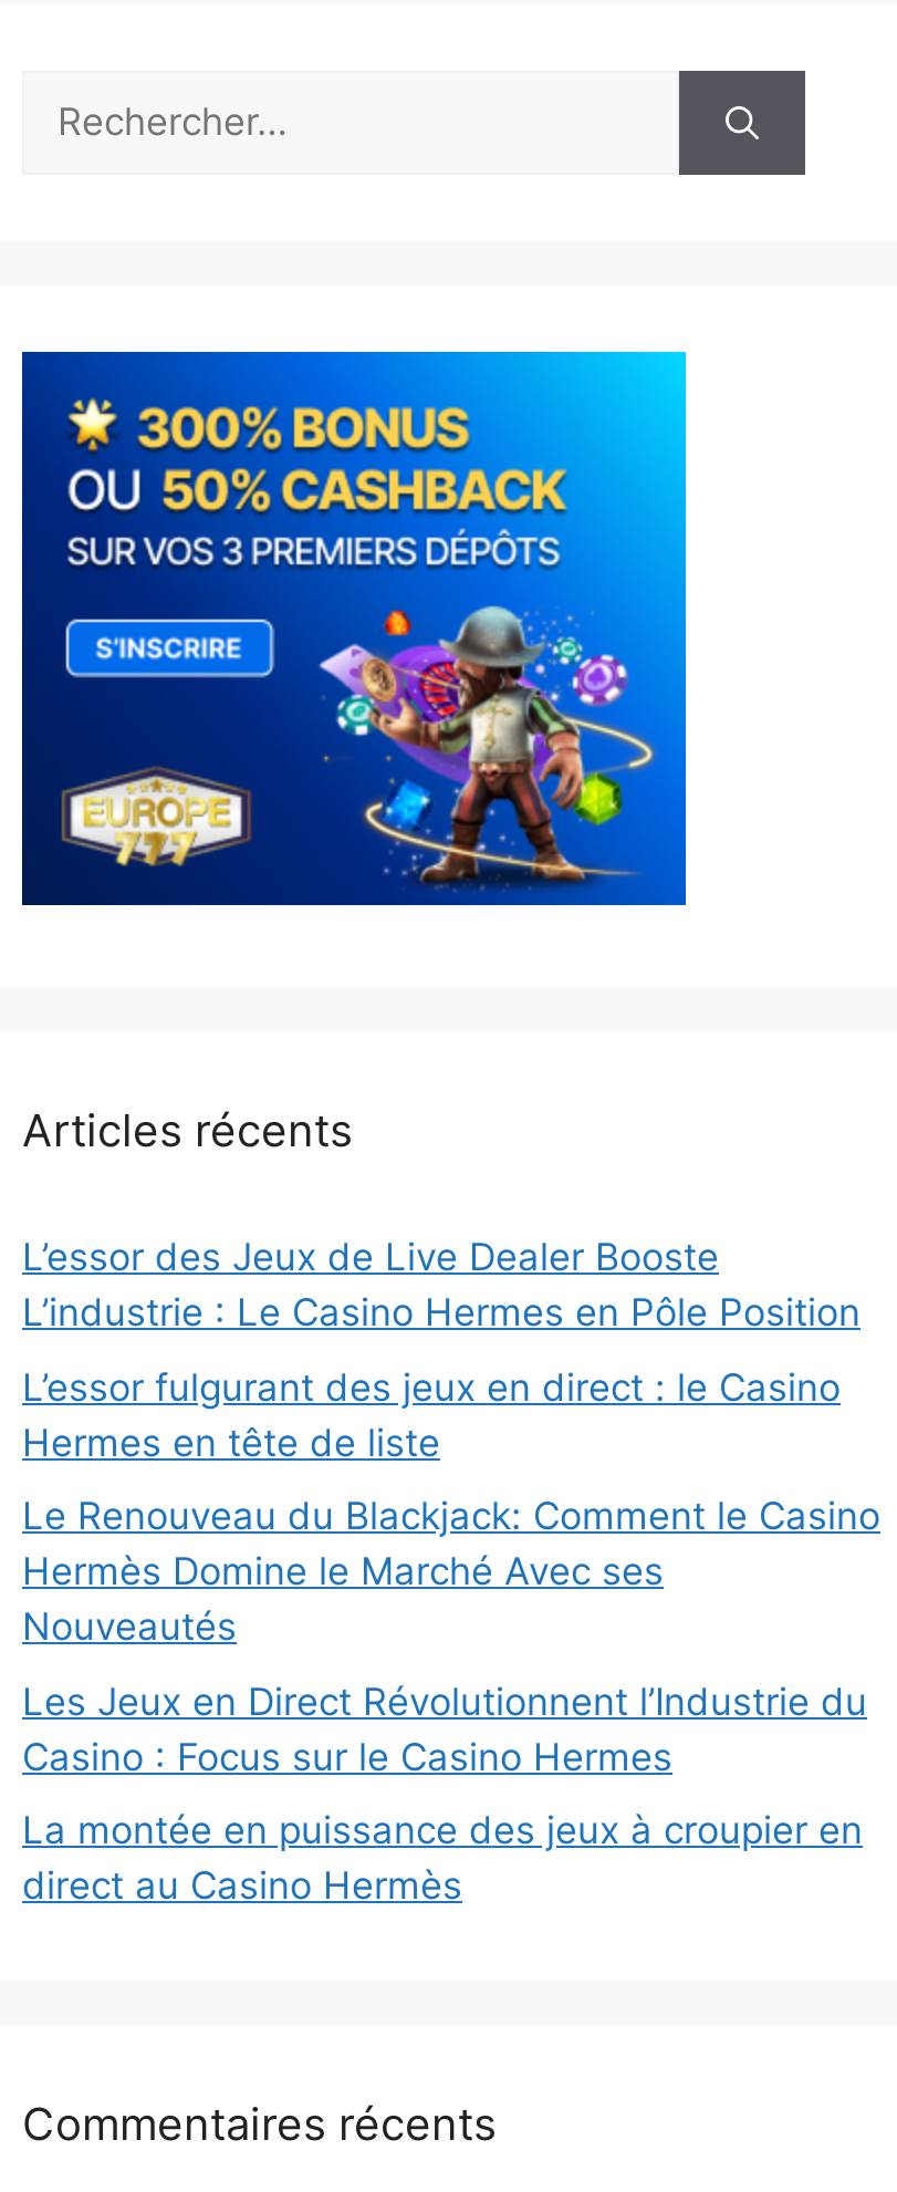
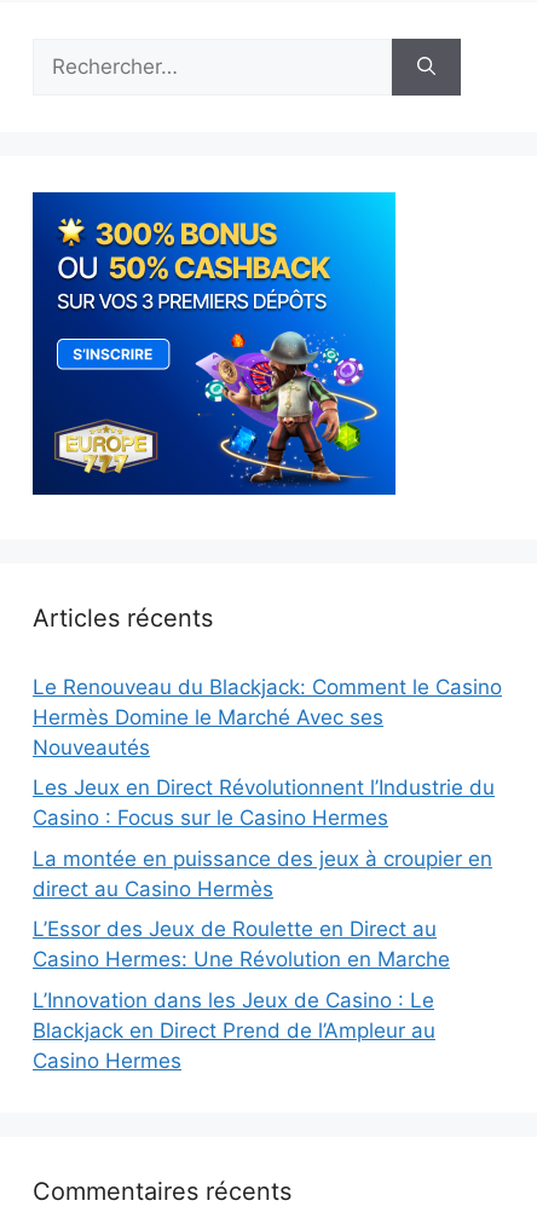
[22,1236,861,1465] L’essor des Jeux de Live Dealer Booste | L’industrie : Le Casino Hermes en Pôle Position | L’essor fulgurant des jeux en direct : le Casino | Hermes en tête de liste -> none
moved [22,1495,880,1909] -> [33,674,502,900]: Le Renouveau du Blackjack: Comment le Casino | Hermès Domine le Marché Avec ses | Nouveautés | Les Jeux en Direct Révolutionnent l’Industrie du | Casino : Focus sur le Casino Hermes | La montée en puissance des jeux à croupier en | direct au Casino Hermès
none -> [33,917,450,1072] L’Essor des Jeux de Roulette en Direct au | Casino Hermes: Une Révolution en Marche | L’Innovation dans les Jeux de Casino : Le | Blackjack en Direct Prend de l’Ampleur au | Casino Hermes

